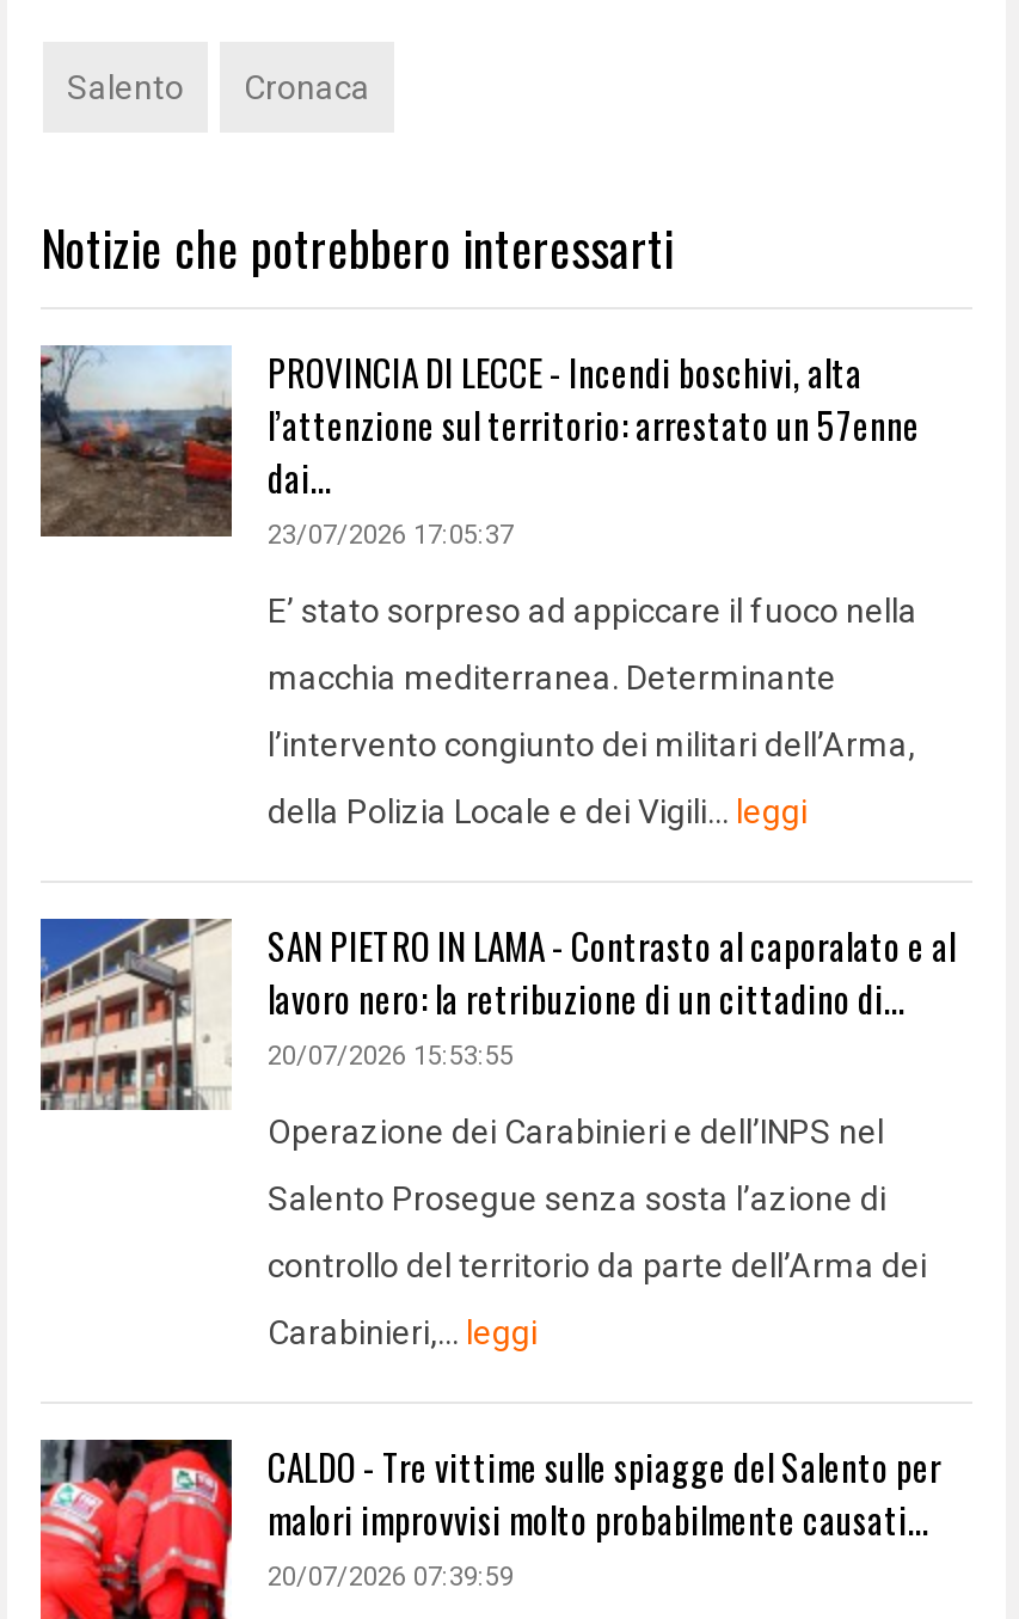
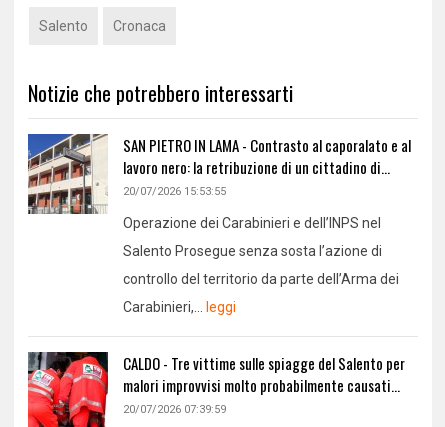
[38,345,920,830] [image] | PROVINCIA DI LECCE - Incendi boschivi, alta | l’attenzione sul territorio: arrestato un 57enne | dai... | 23/07/2026 17:05:37 | E’ stato sorpreso ad appiccare il fuoco nella | macchia mediterranea. Determinante | l’intervento congiunto dei militari dell’Arma, | della Polizia Locale e dei Vigili... leggi -> none

